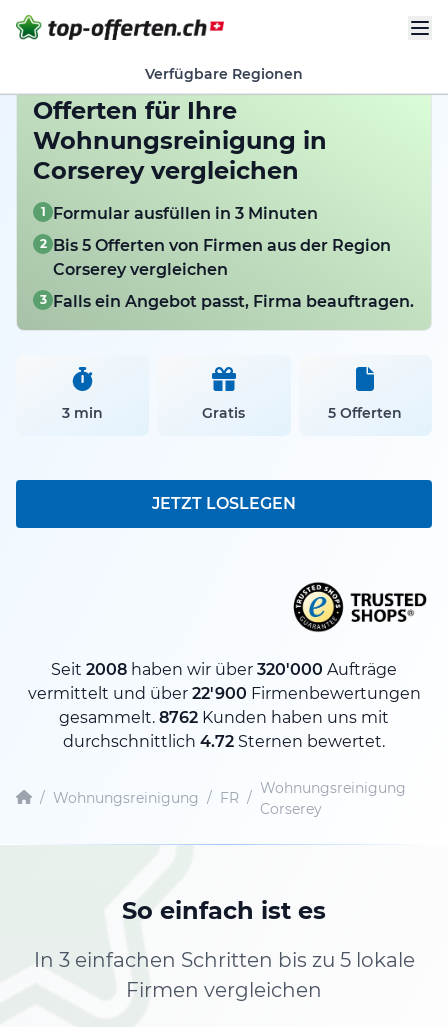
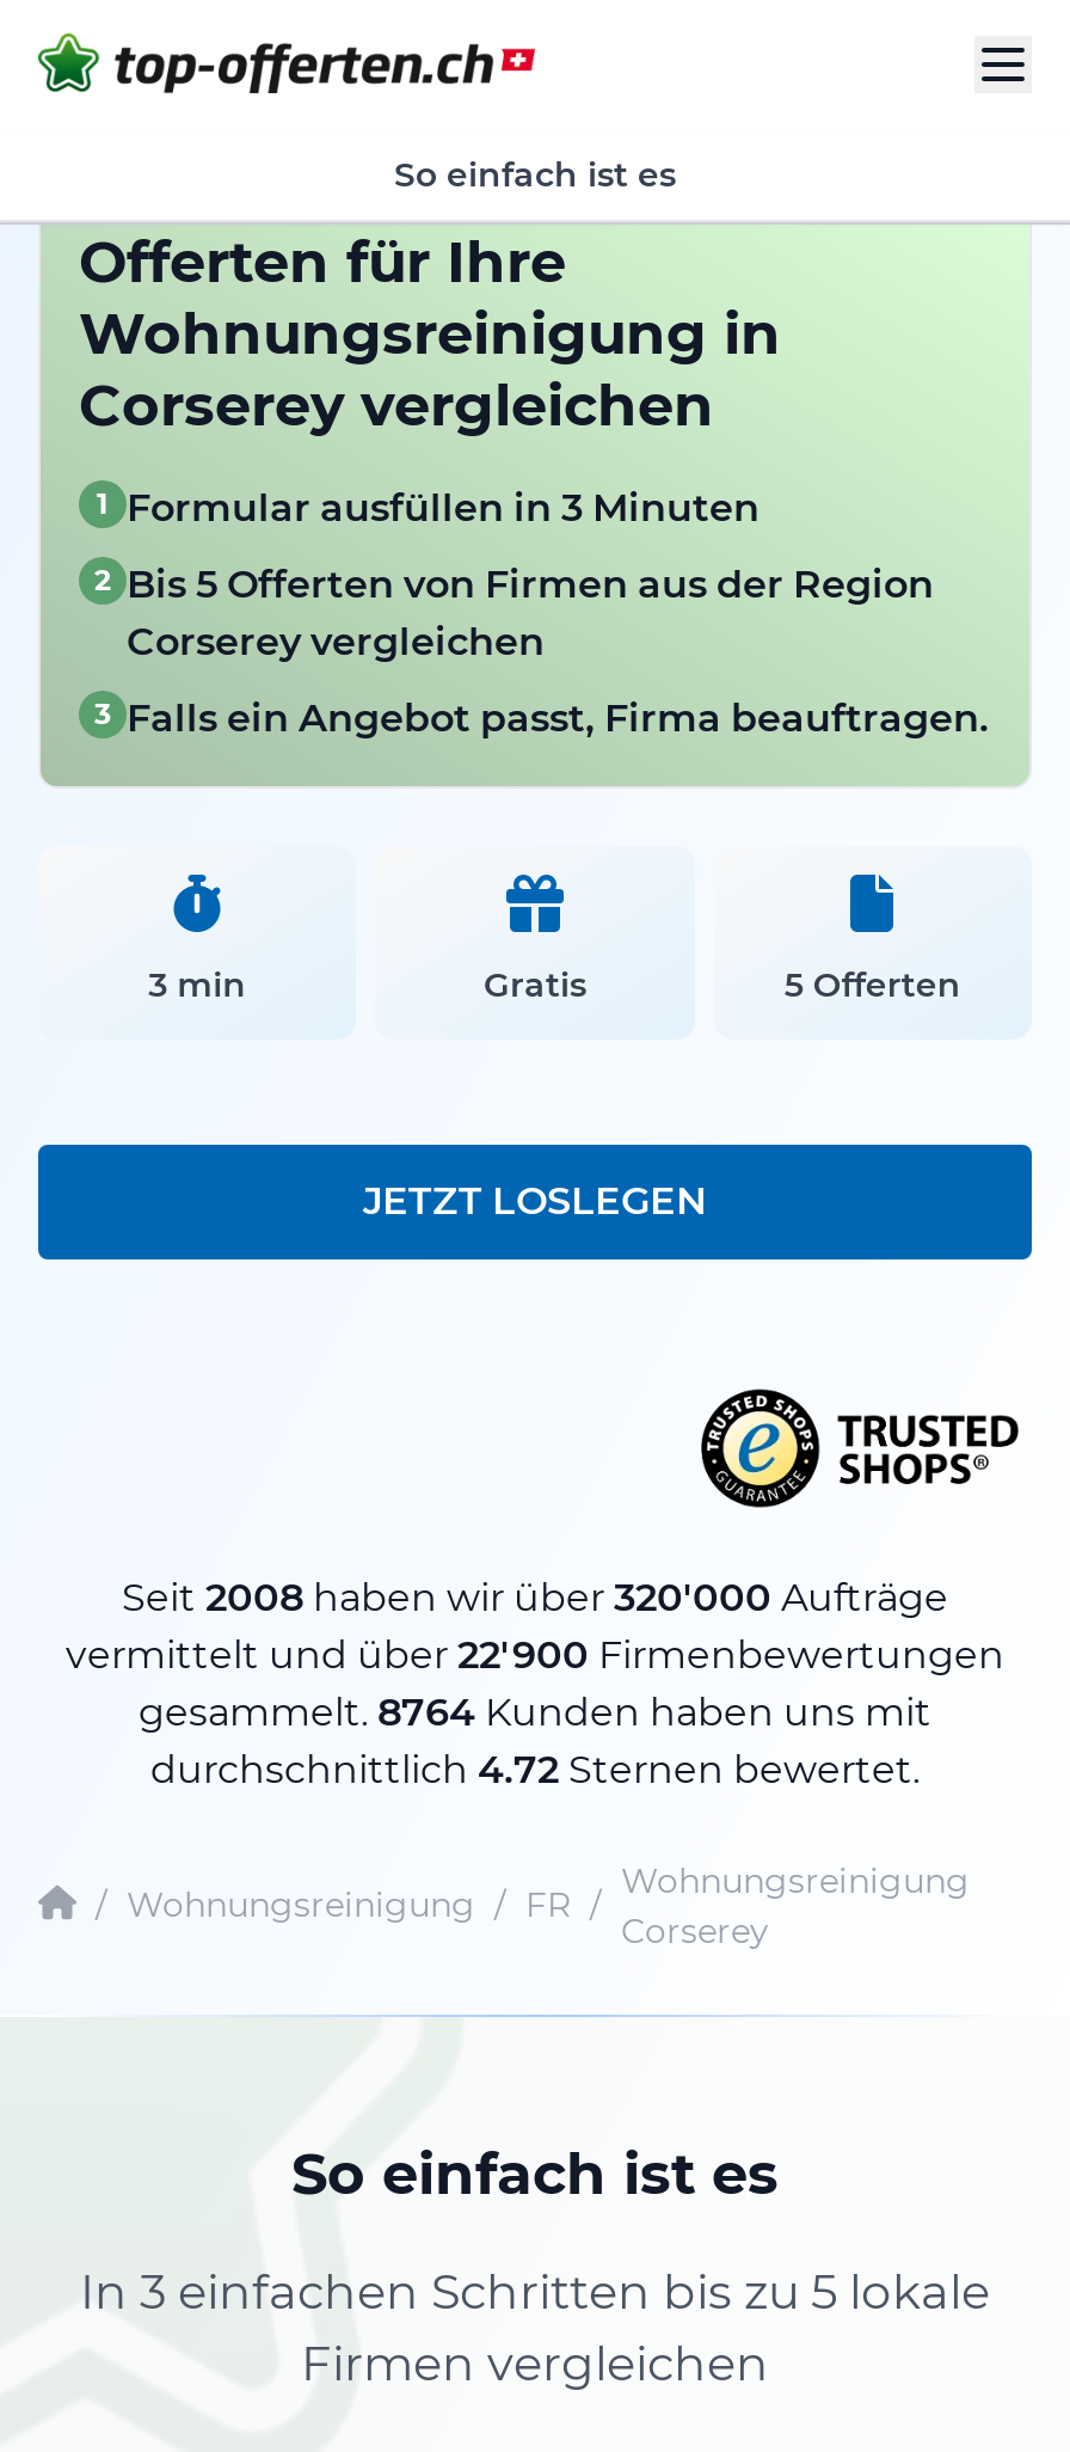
[145,65,303,83] Verfügbare Regionen -> [394,154,676,197] So einfach ist es
[59,708,389,727] gesammelt. 8762 Kunden haben uns mit -> [139,1689,931,1735] gesammelt. 8764 Kunden haben uns mit

